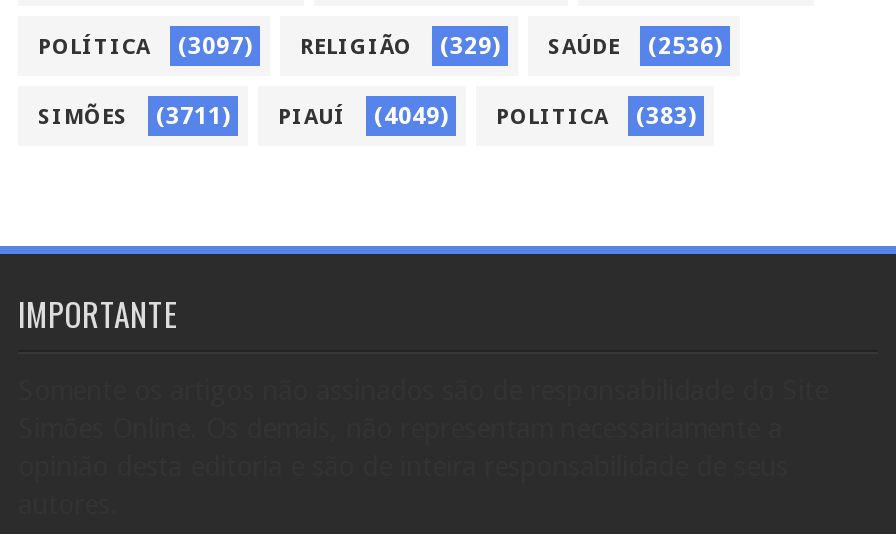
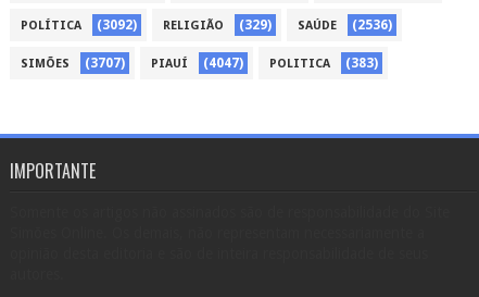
[38,32,722,60] POLÍTICA (3097) RELIGIÃO (329) SAÚDE (2536) -> [21,17,392,33] POLÍTICA (3092) RELIGIÃO (329) SAÚDE (2536)
[156,102,230,130] (3711) -> [85,55,125,71] (3707)
[374,102,448,130] (4049) -> [203,55,243,71] (4047)

